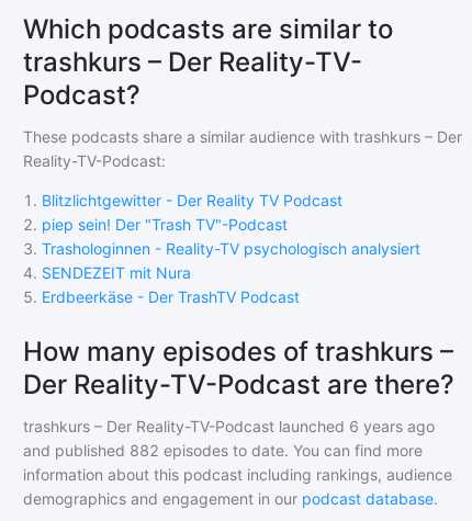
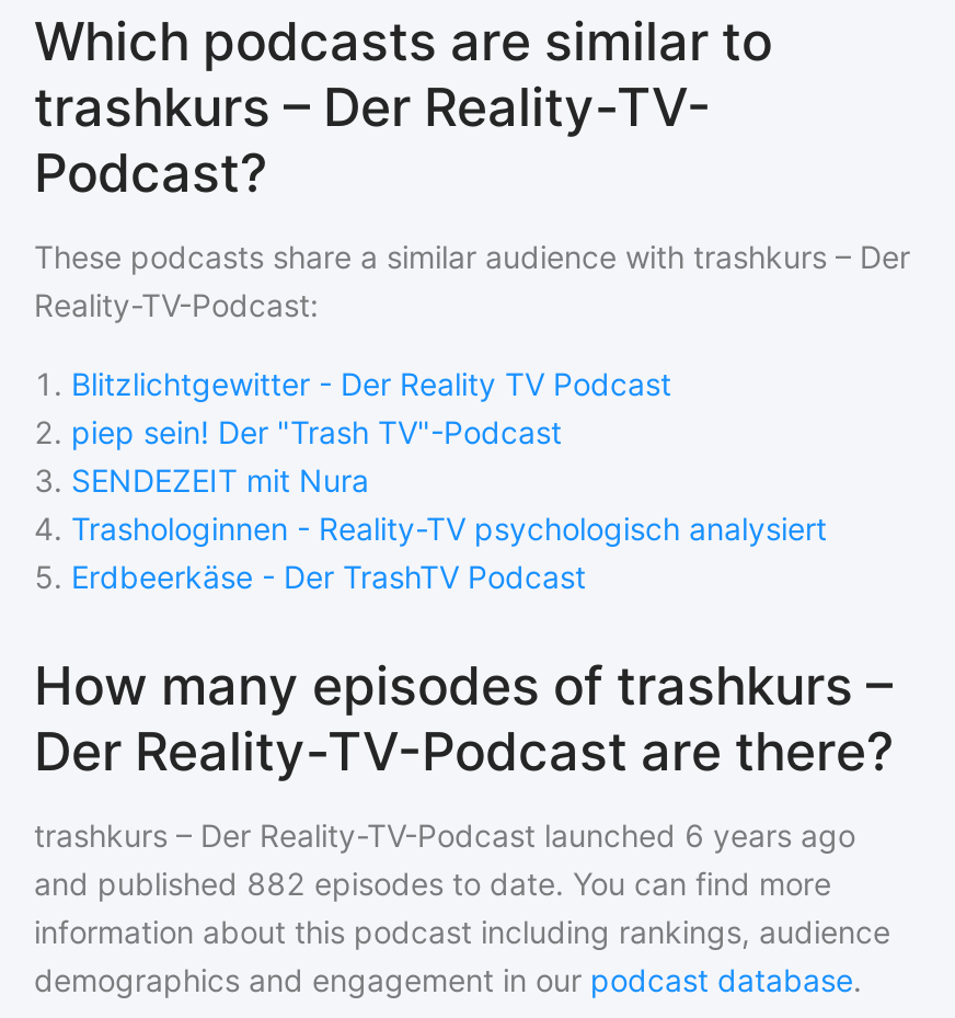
[23,239,420,282] 3. Trashologinnen - Reality-TV psychologisch analysiert | 4. SENDEZEIT mit Nura -> [34,461,827,547] 3. SENDEZEIT mit Nura | 4. Trashologinnen - Reality-TV psychologisch analysiert

